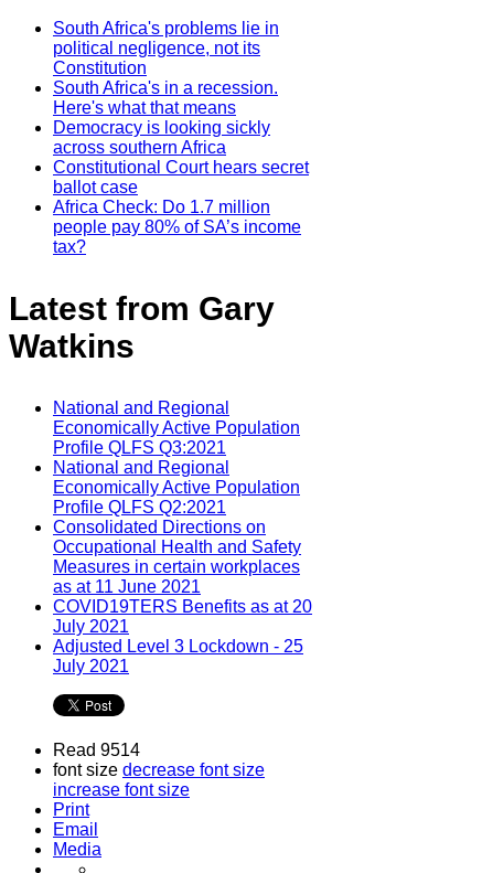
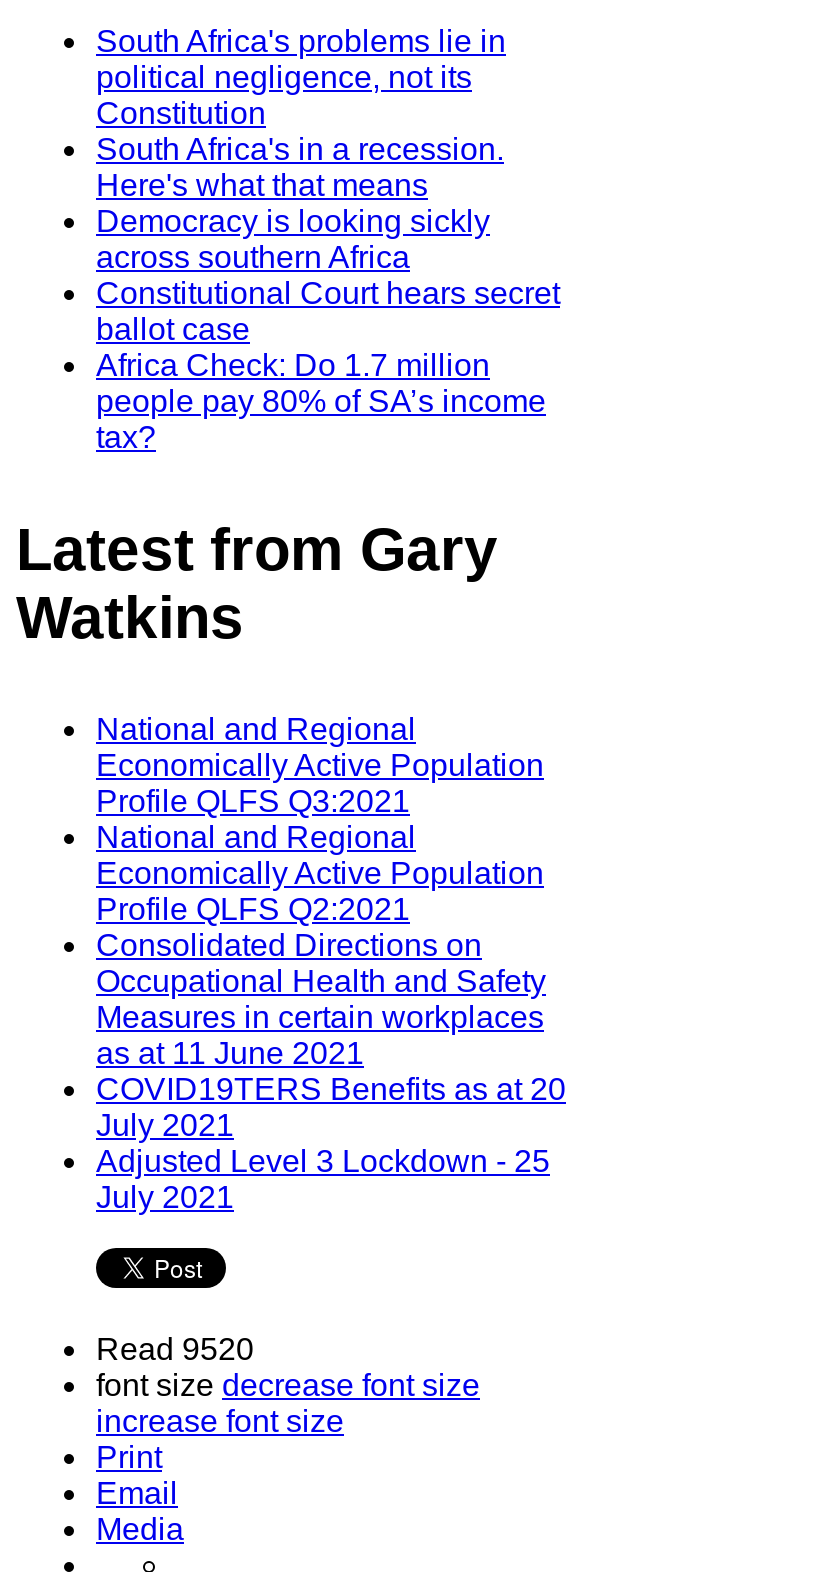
[53,740,140,759] Read 9514 -> [96,1332,254,1366] Read 9520

